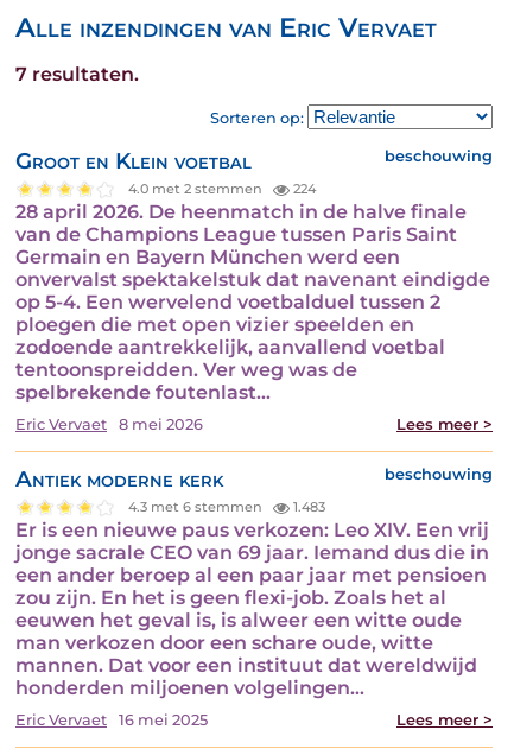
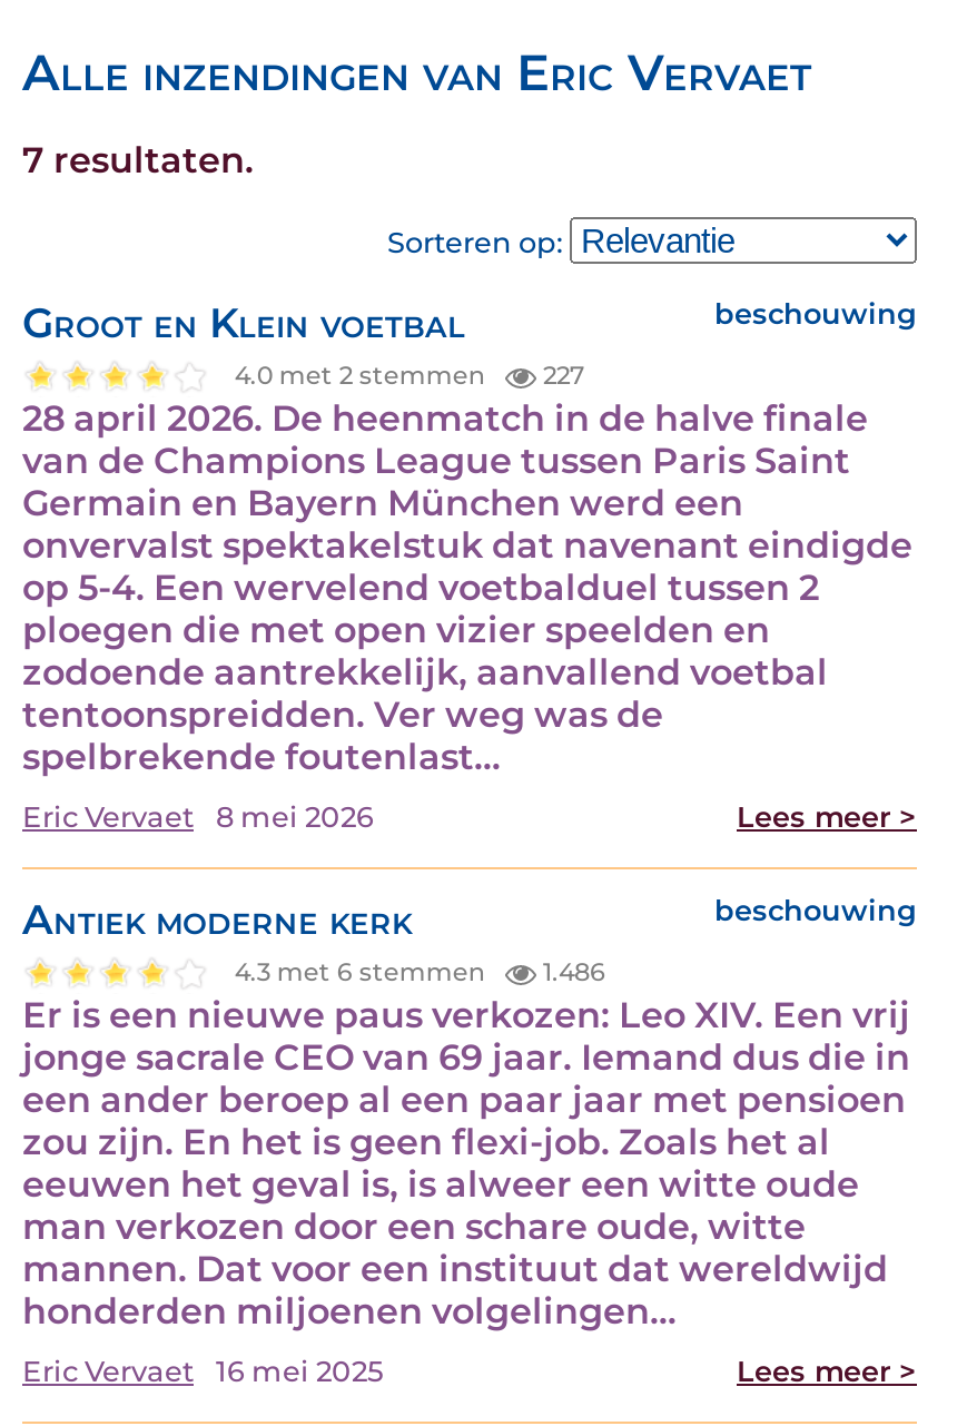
[129,181,316,197] 4.0 met 2 stemmen 224 -> [235,360,585,391] 4.0 met 2 stemmen 227
[129,499,325,515] 4.3 met 6 stemmen 1.483 -> [235,956,605,988] 4.3 met 6 stemmen 1.486

